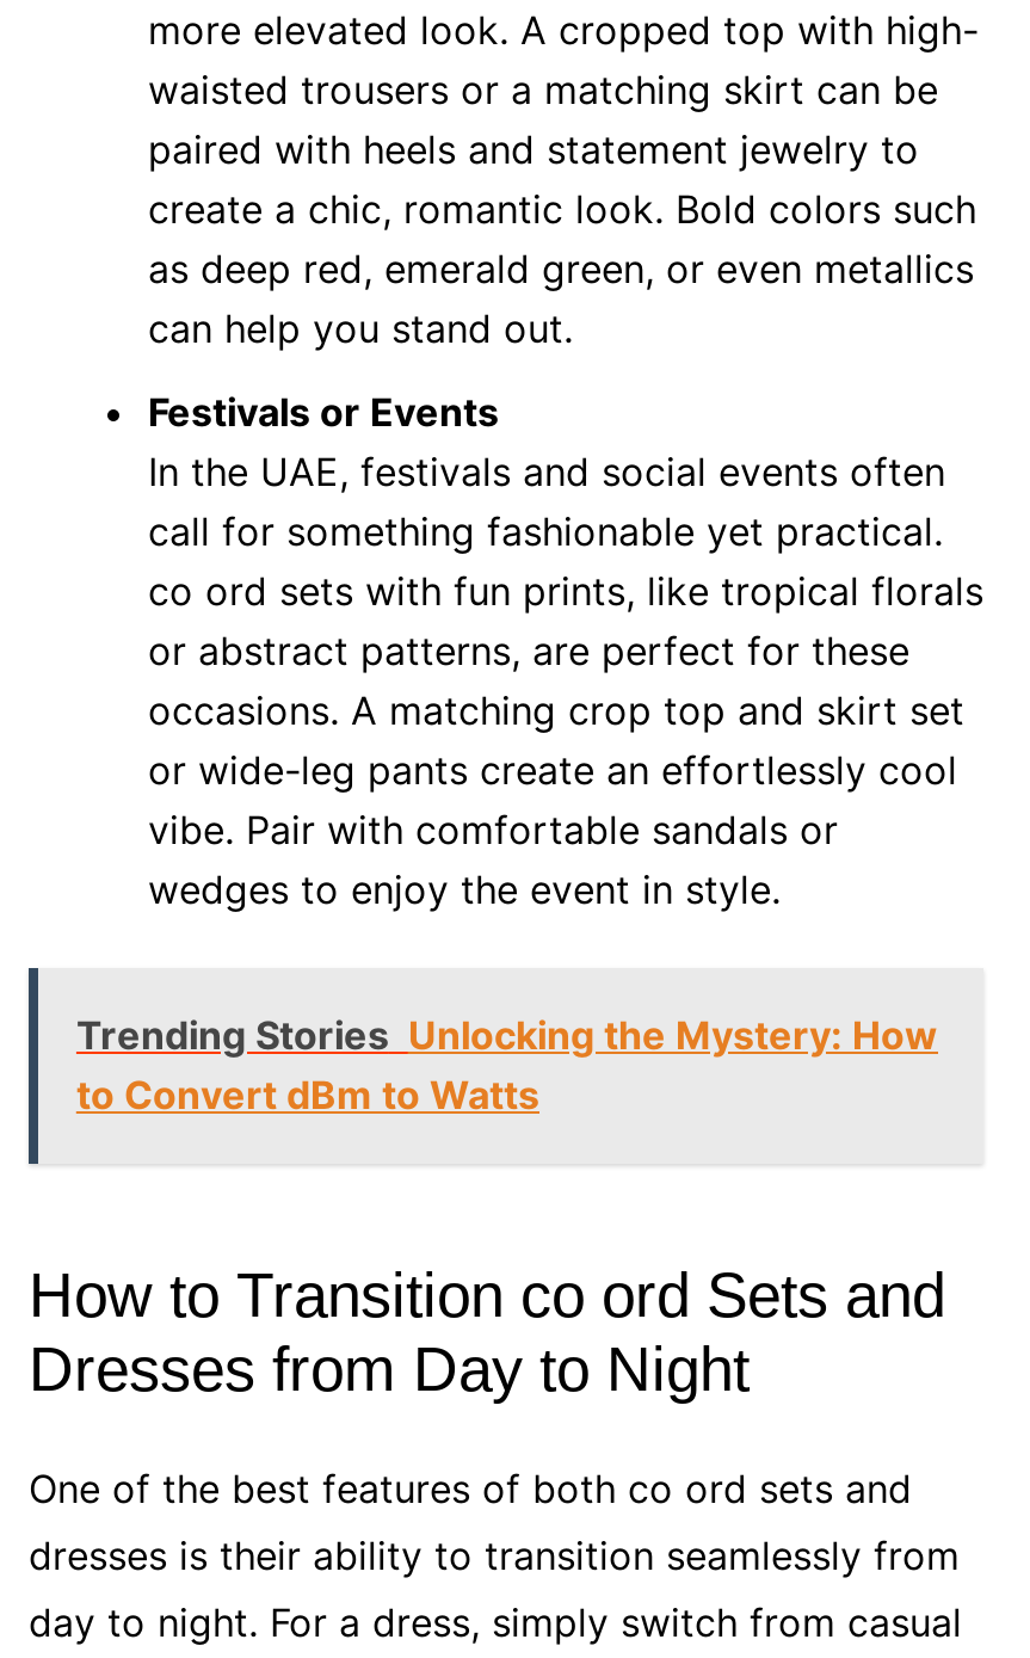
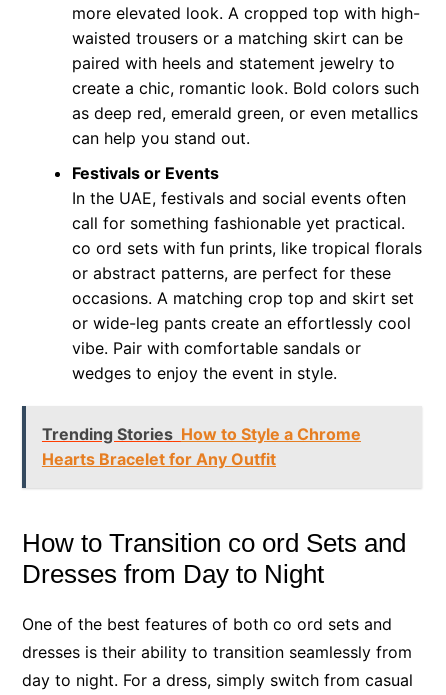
[76,1012,938,1119] Trending Stories Unlocking the Mystery: How | to Convert dBm to Watts -> [42,424,361,469] Trending Stories How to Style a Chrome | Hearts Bracelet for Any Outfit

